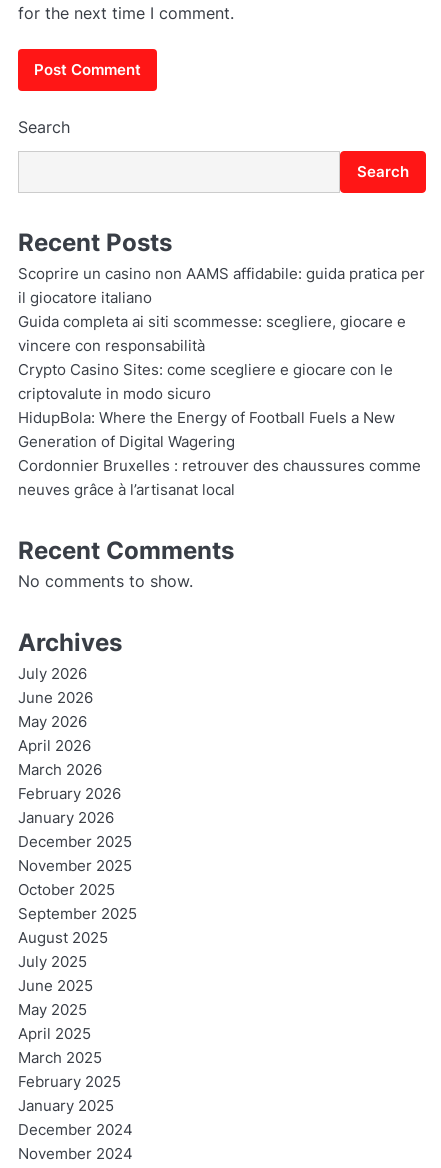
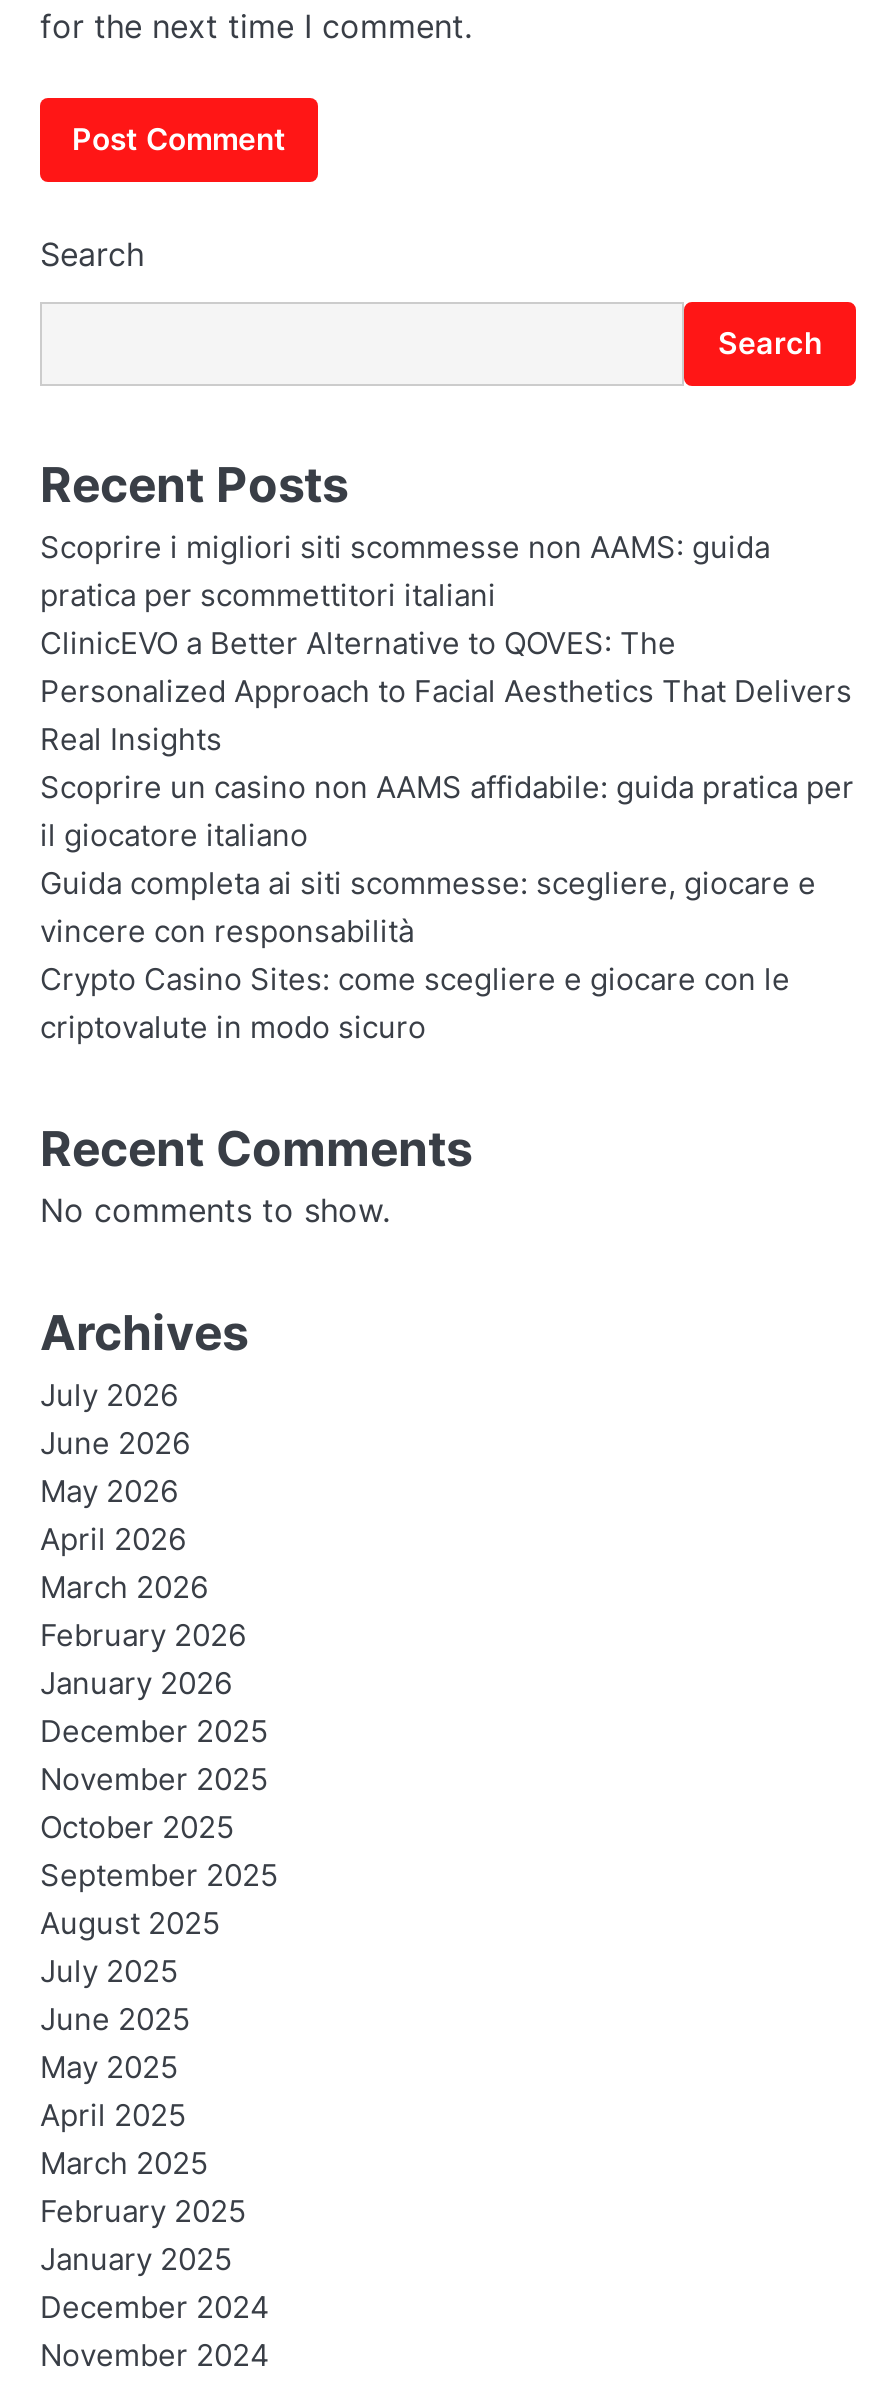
none -> [40,531,852,759] Scoprire i migliori siti scommesse non AAMS: guida | pratica per scommettitori italiani | ClinicEVO a Better Alternative to QOVES: The | Personalized Approach to Facial Aesthetics That Delivers | Real Insights
moved [18,265,425,403] -> [40,771,854,1047]: Scoprire un casino non AAMS affidabile: guida pratica per | il giocatore italiano | Guida completa ai siti scommesse: scegliere, giocare e | vincere con responsabilità | Crypto Casino Sites: come scegliere e giocare con le | criptovalute in modo sicuro
[18,409,421,499] HidupBola: Where the Energy of Football Fuels a New | Generation of Digital Wagering | Cordonnier Bruxelles : retrouver des chaussures comme | neuves grâce à l’artisanat local -> none

